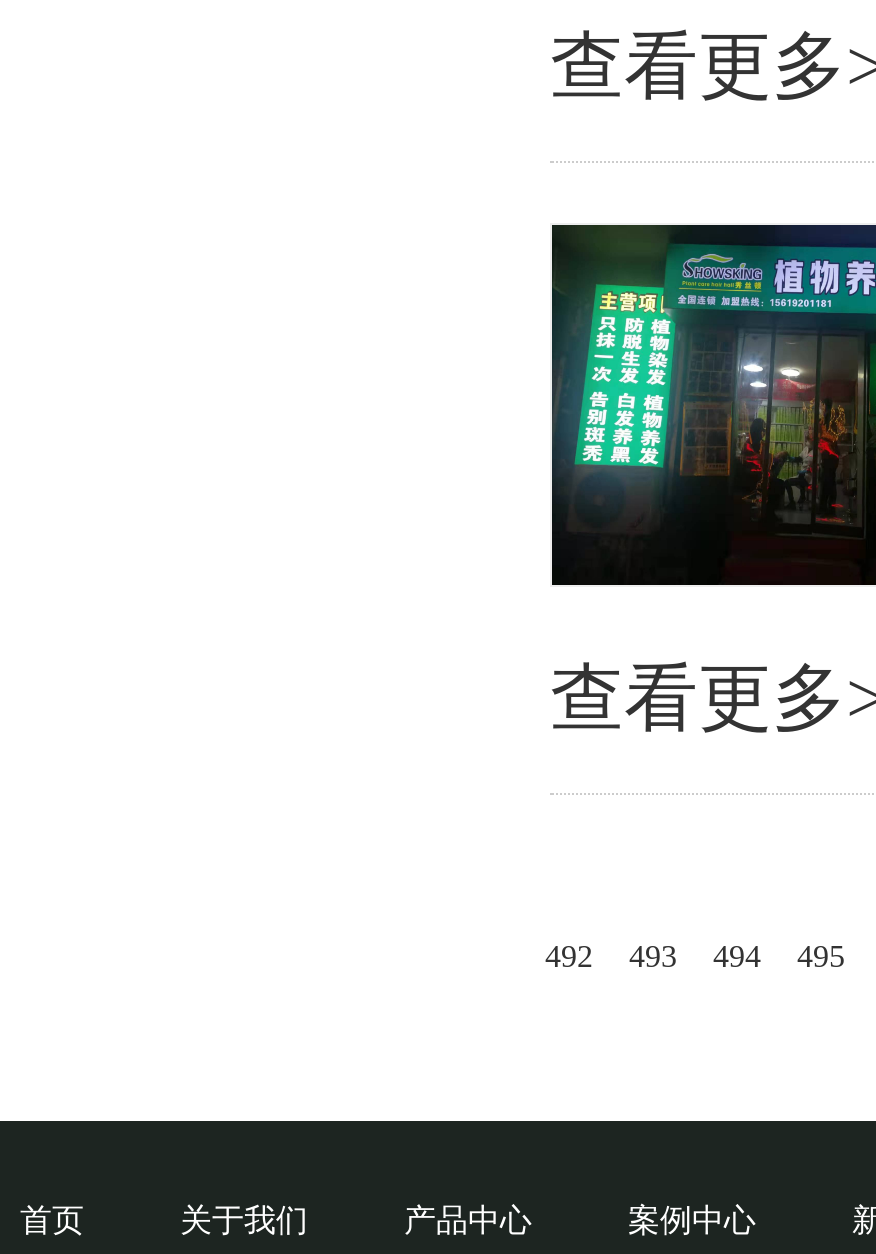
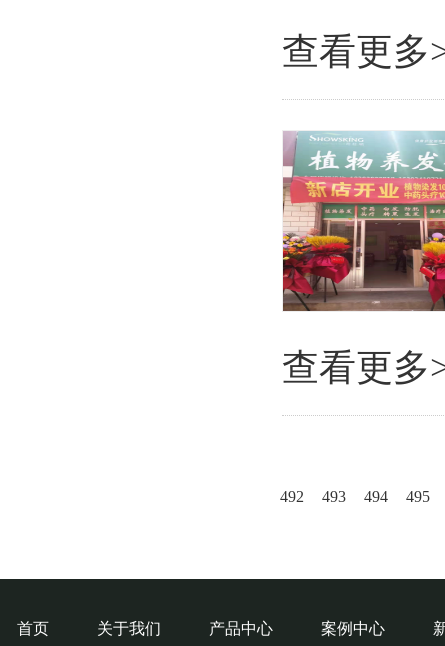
[550,223,870,587] [image] -> [282,131,442,312] [image]

